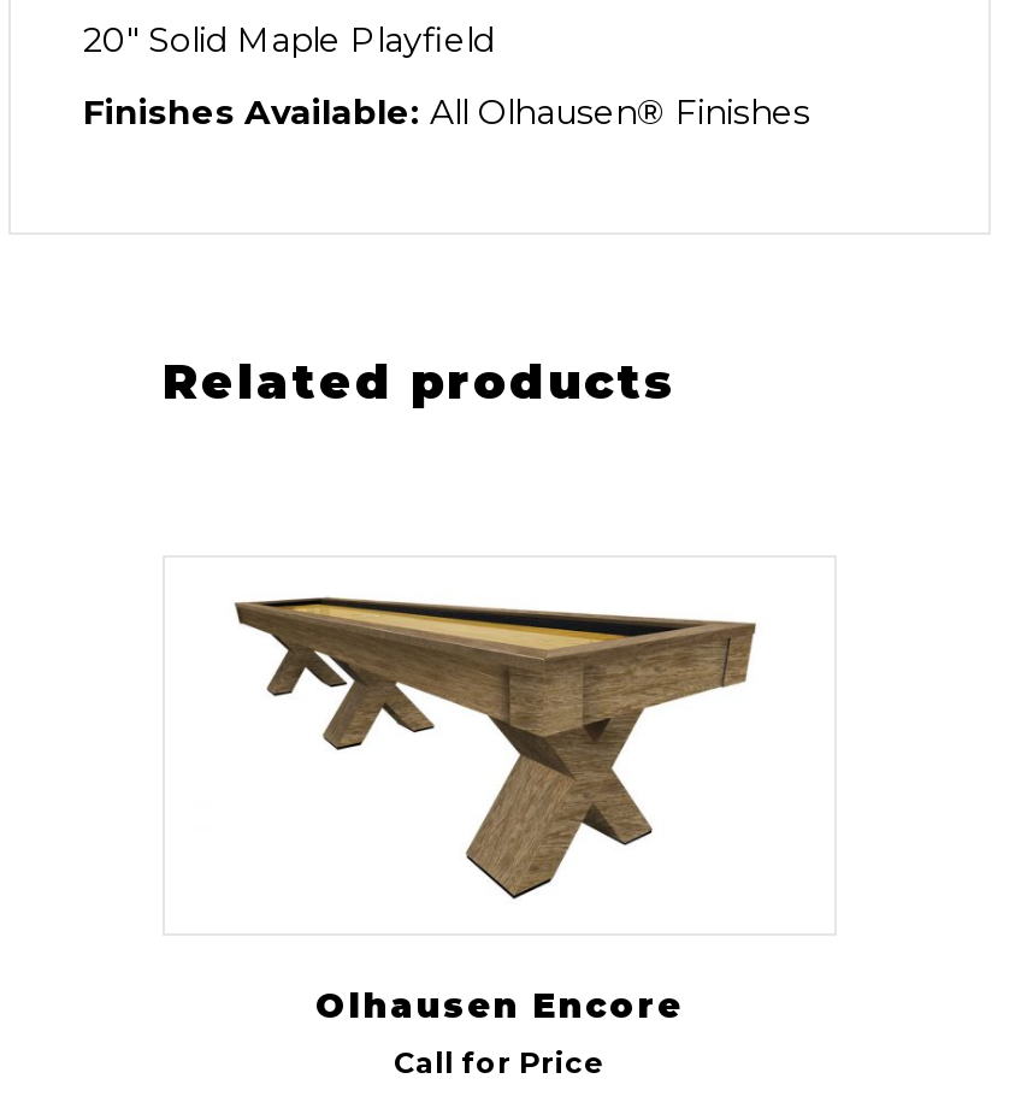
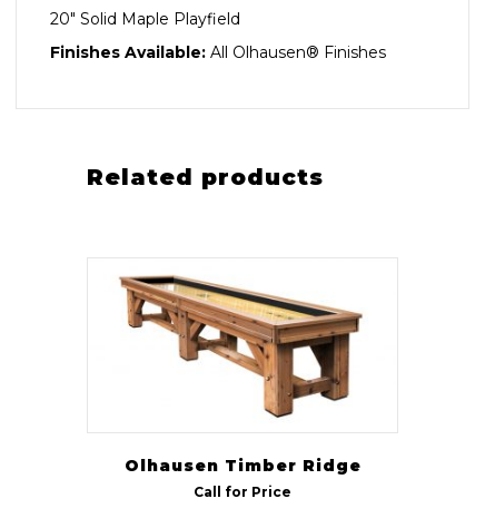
[235,596,760,1028] [image] | Olhausen Encore -> [121,275,364,476] [image] | Olhausen Timber Ridge

